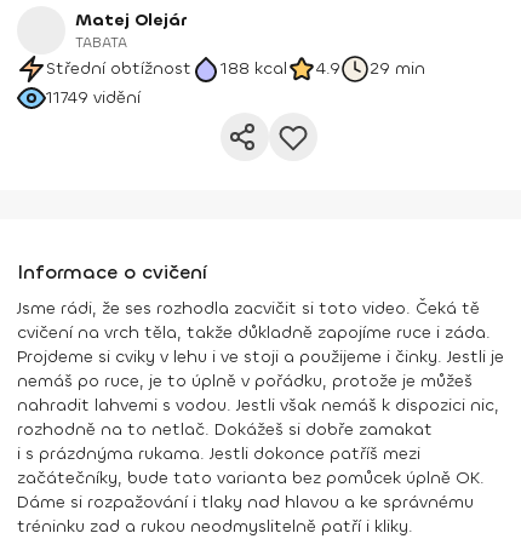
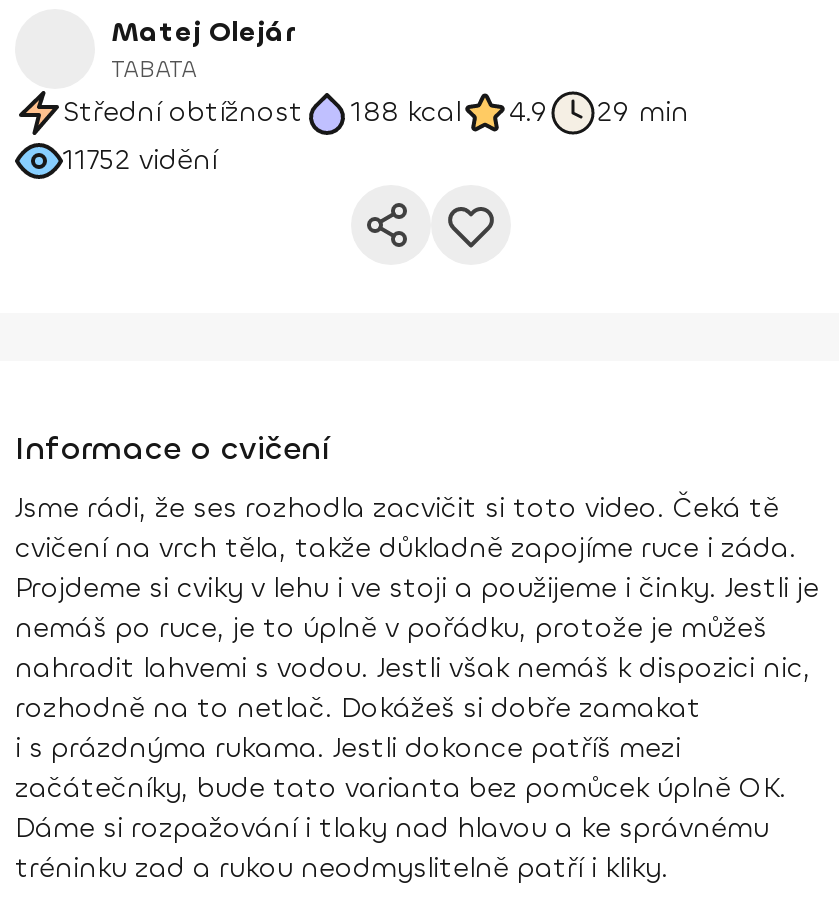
[46,86,141,109] 11749 vidění -> [63,141,217,179] 11752 vidění

